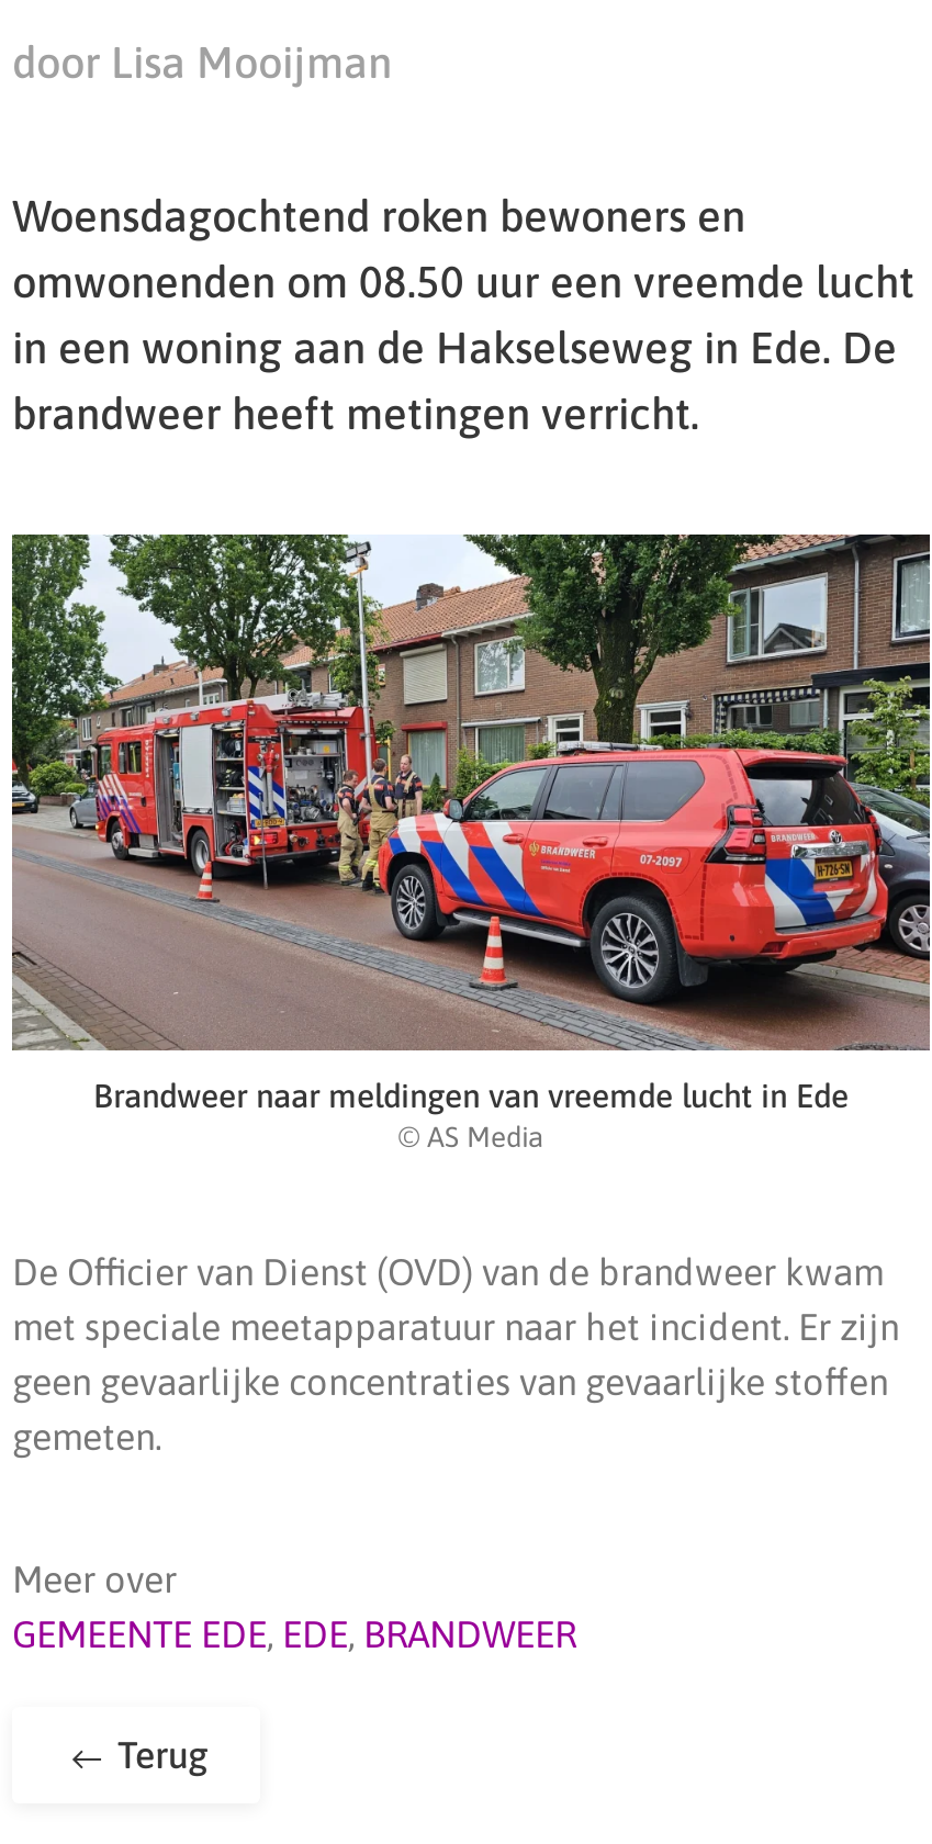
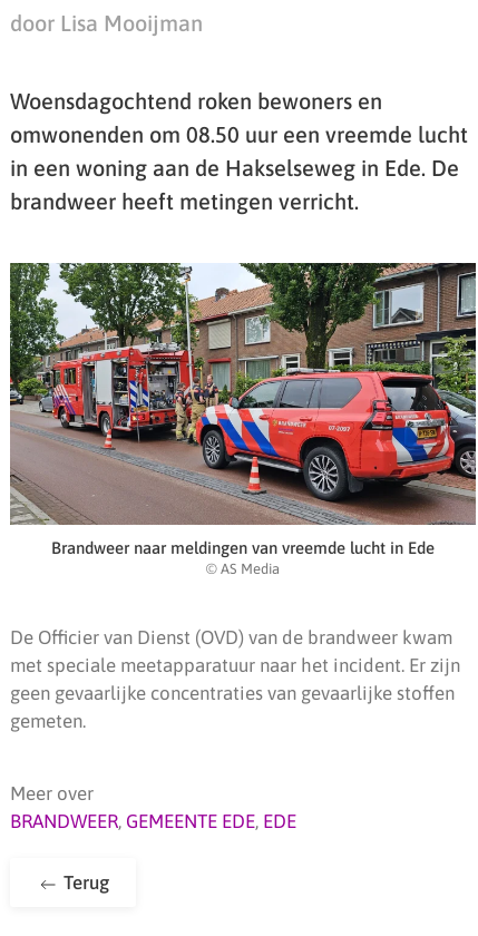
[12,1613,576,1657] GEMEENTE EDE, EDE, BRANDWEER -> [10,810,296,833] BRANDWEER, GEMEENTE EDE, EDE

